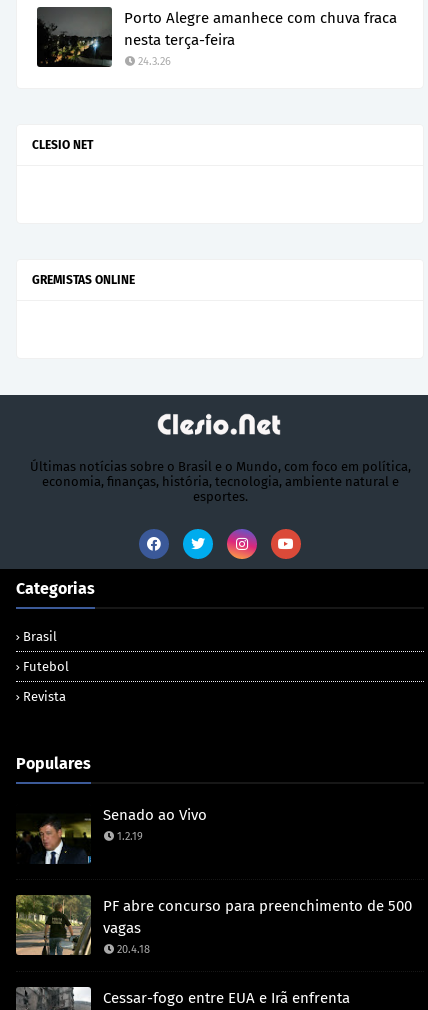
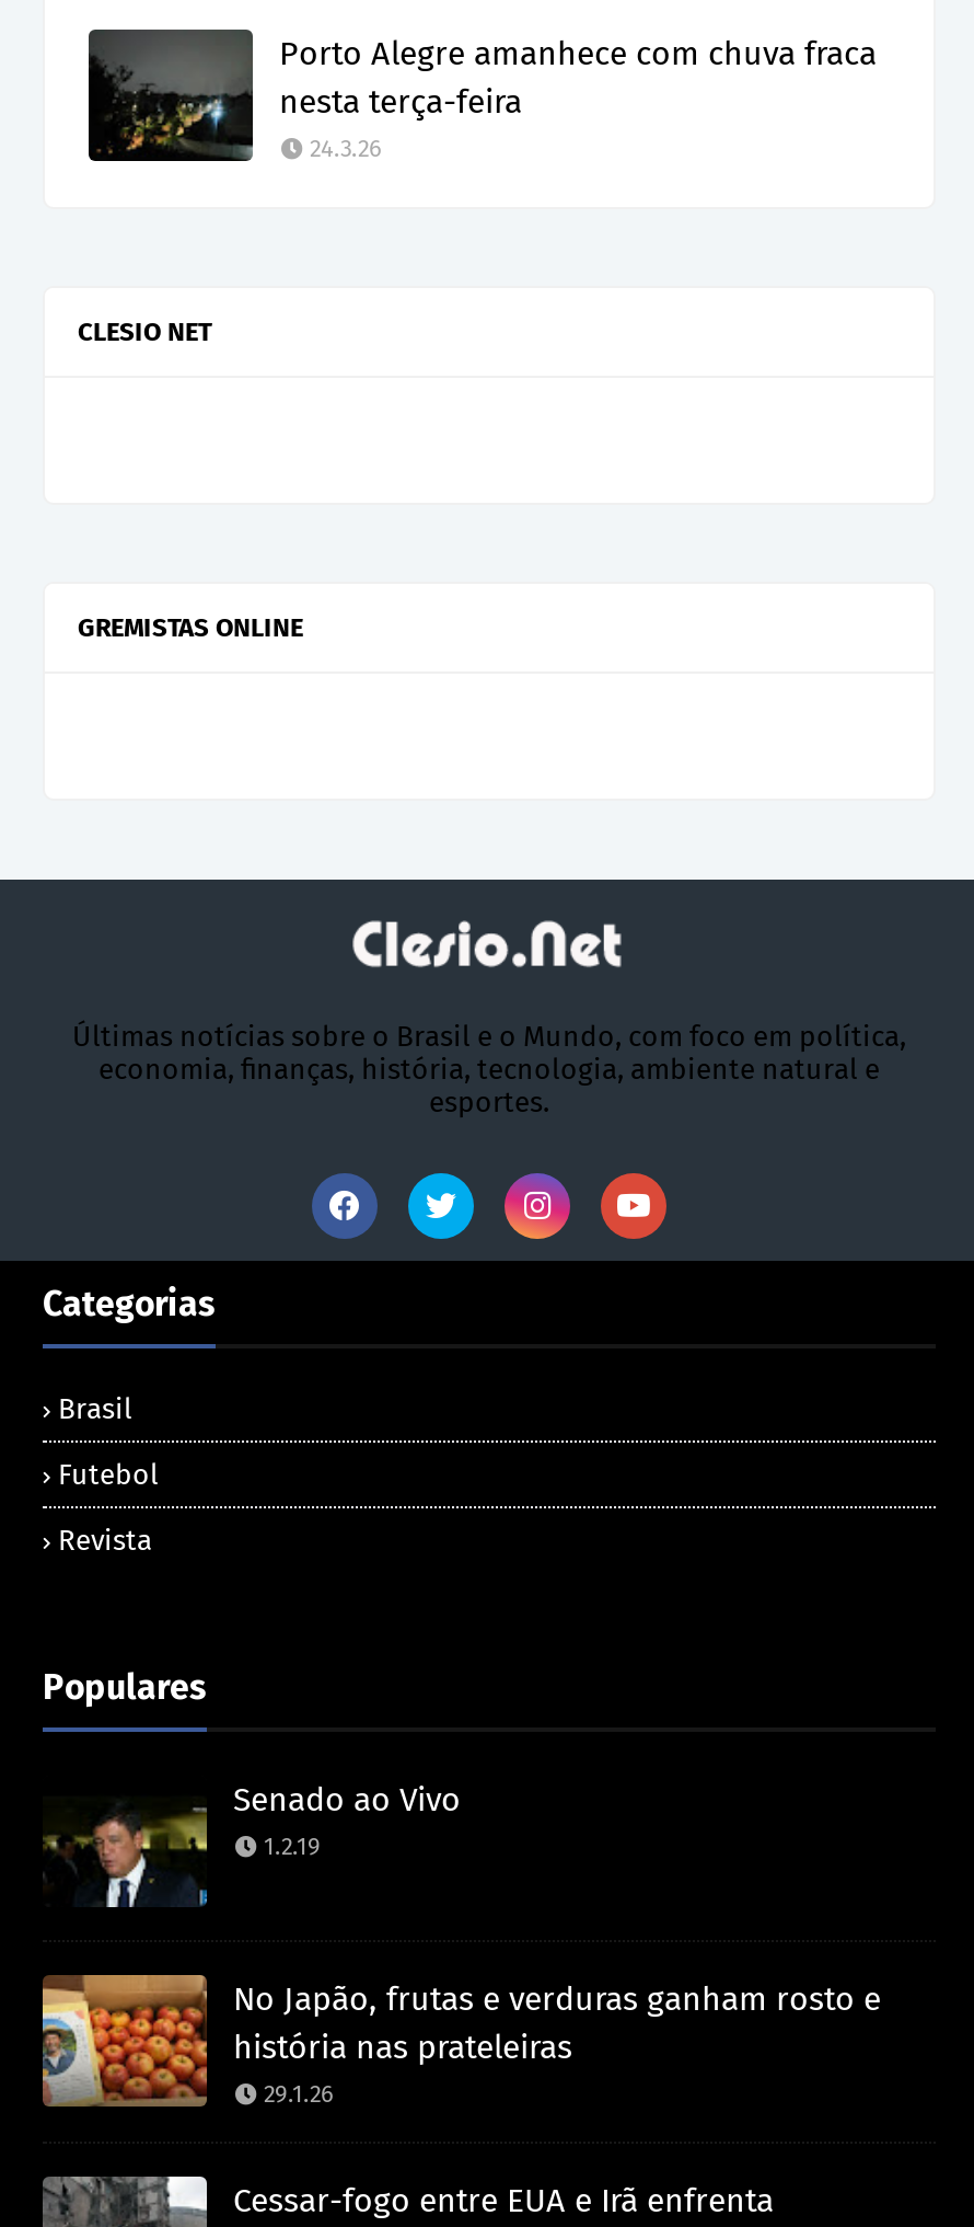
[15,895,412,956] [image] | PF abre concurso para preenchimento de 500 | vagas | 20.4.18 -> [40,1975,881,2108] [image] | No Japão, frutas e verduras ganham rosto e | história nas prateleiras | 29.1.26

